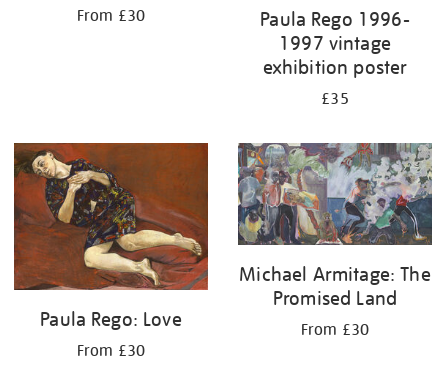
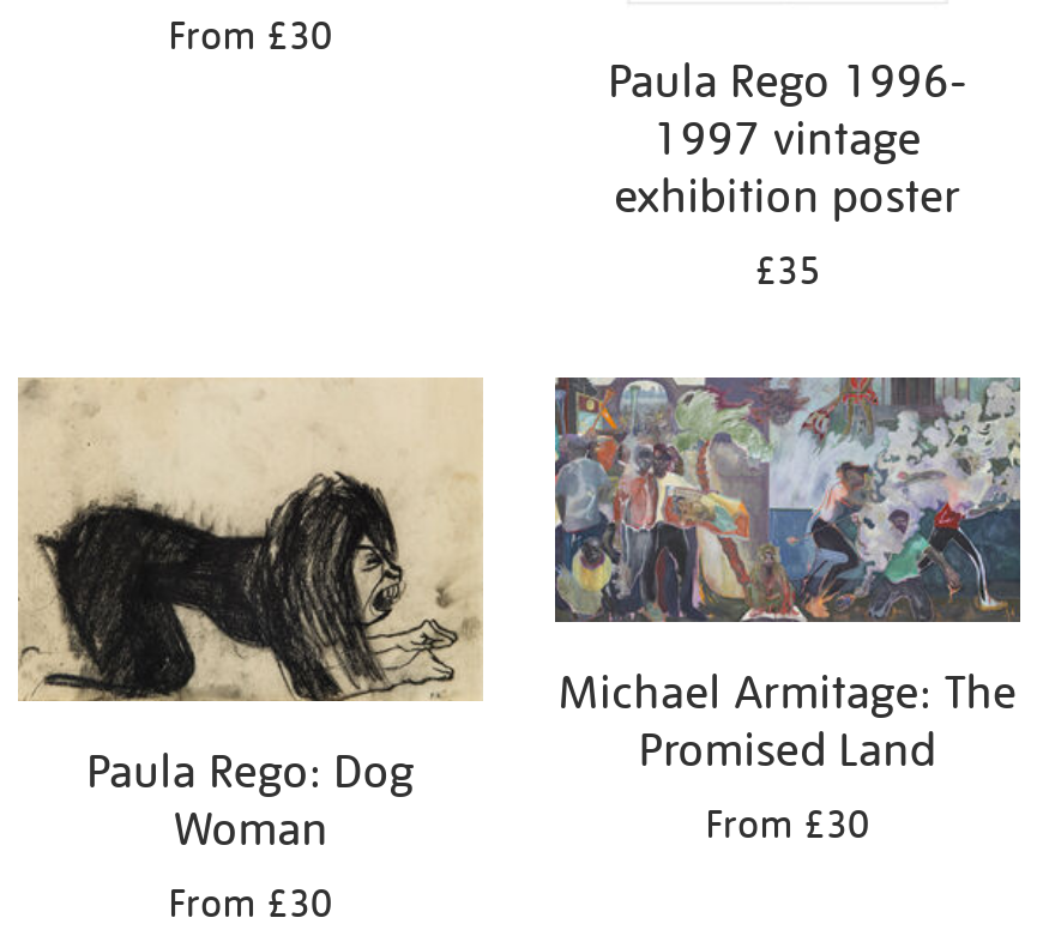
[13,142,209,331] [image] | Paula Rego: Love -> [18,376,483,857] [image] | Paula Rego: Dog | Woman

